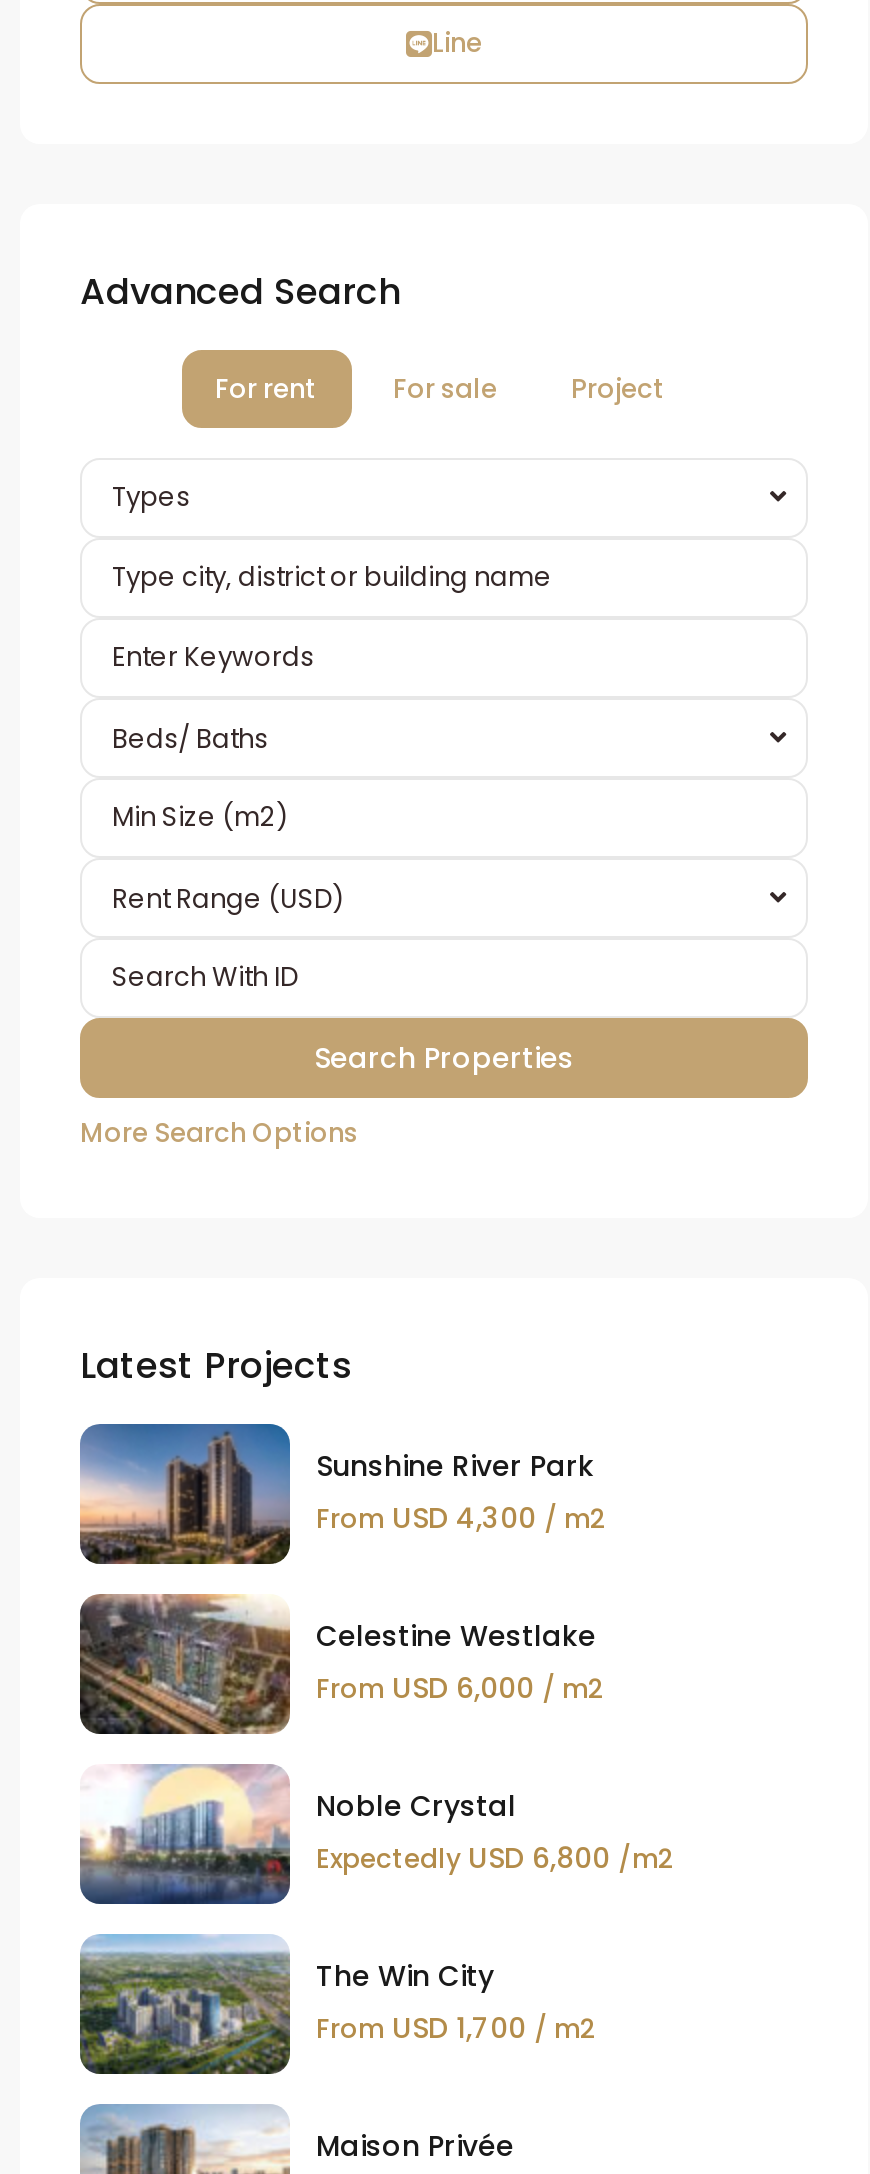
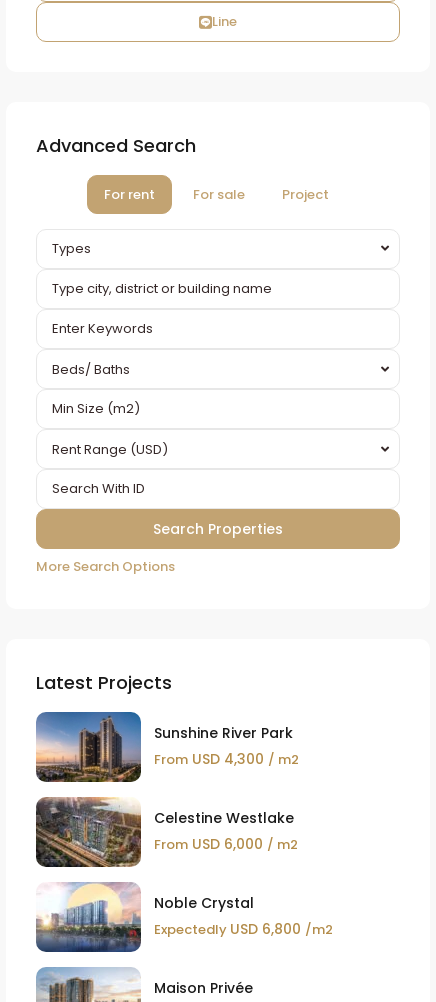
[78,1940,596,2076] [image] | The Win City | From USD 1,700 / m2 -> none

